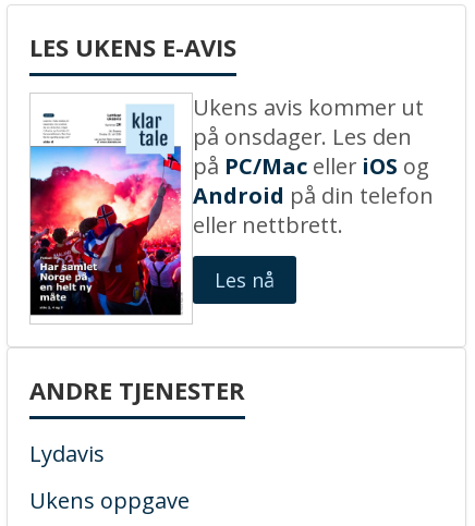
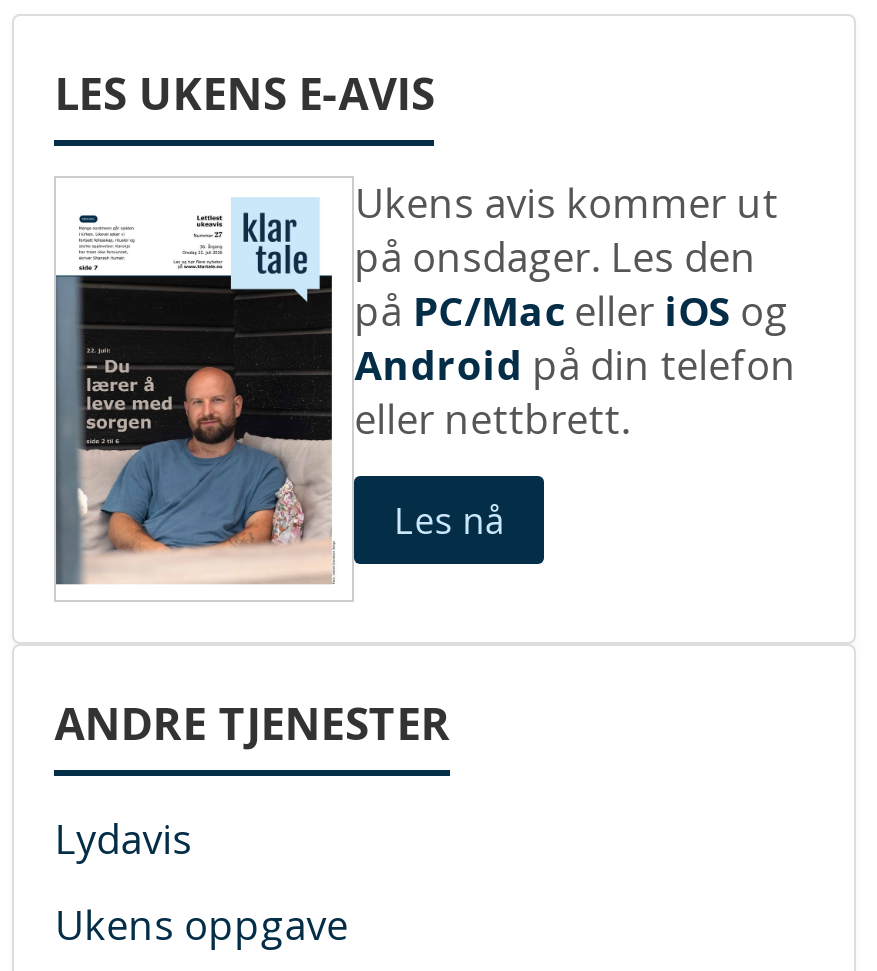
[29,146,182,316] [image] -> [54,274,334,586] [image]

